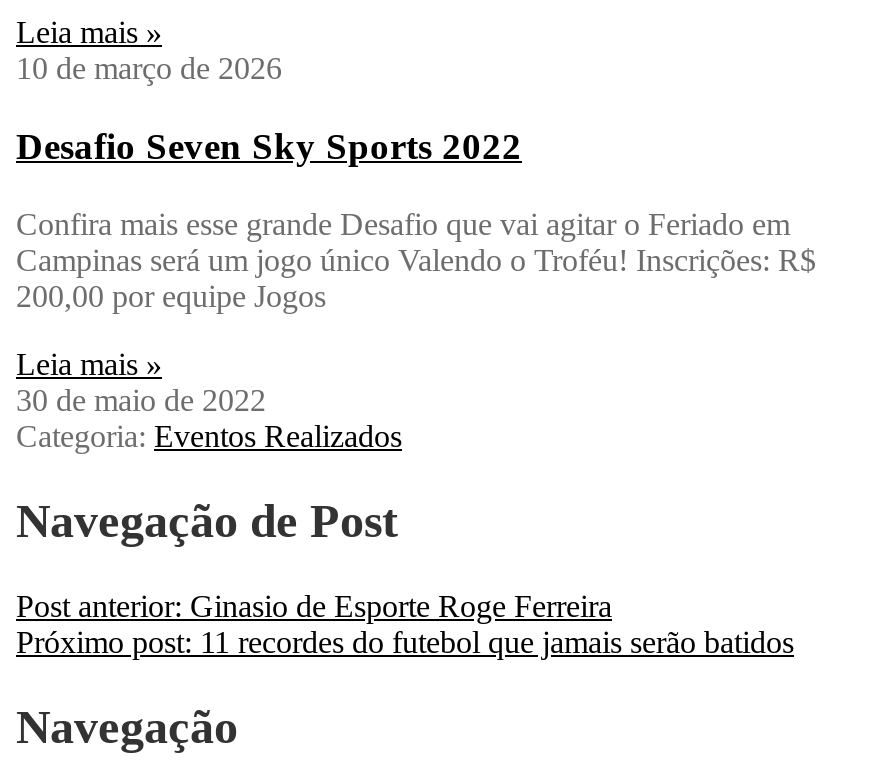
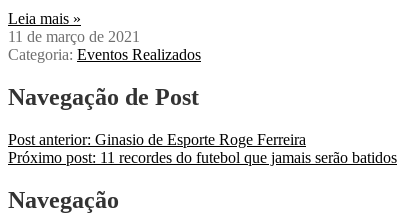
[16,52,816,417] 10 de março de 2026 | Desafio Seven Sky Sports 2022 | Confira mais esse grande Desafio que vai agitar o Feriado em | Campinas será um jogo único Valendo o Troféu! Inscrições: R$ | 200,00 por equipe Jogos | Leia mais » | 30 de maio de 2022 -> [8,28,140,45] 11 de março de 2021

